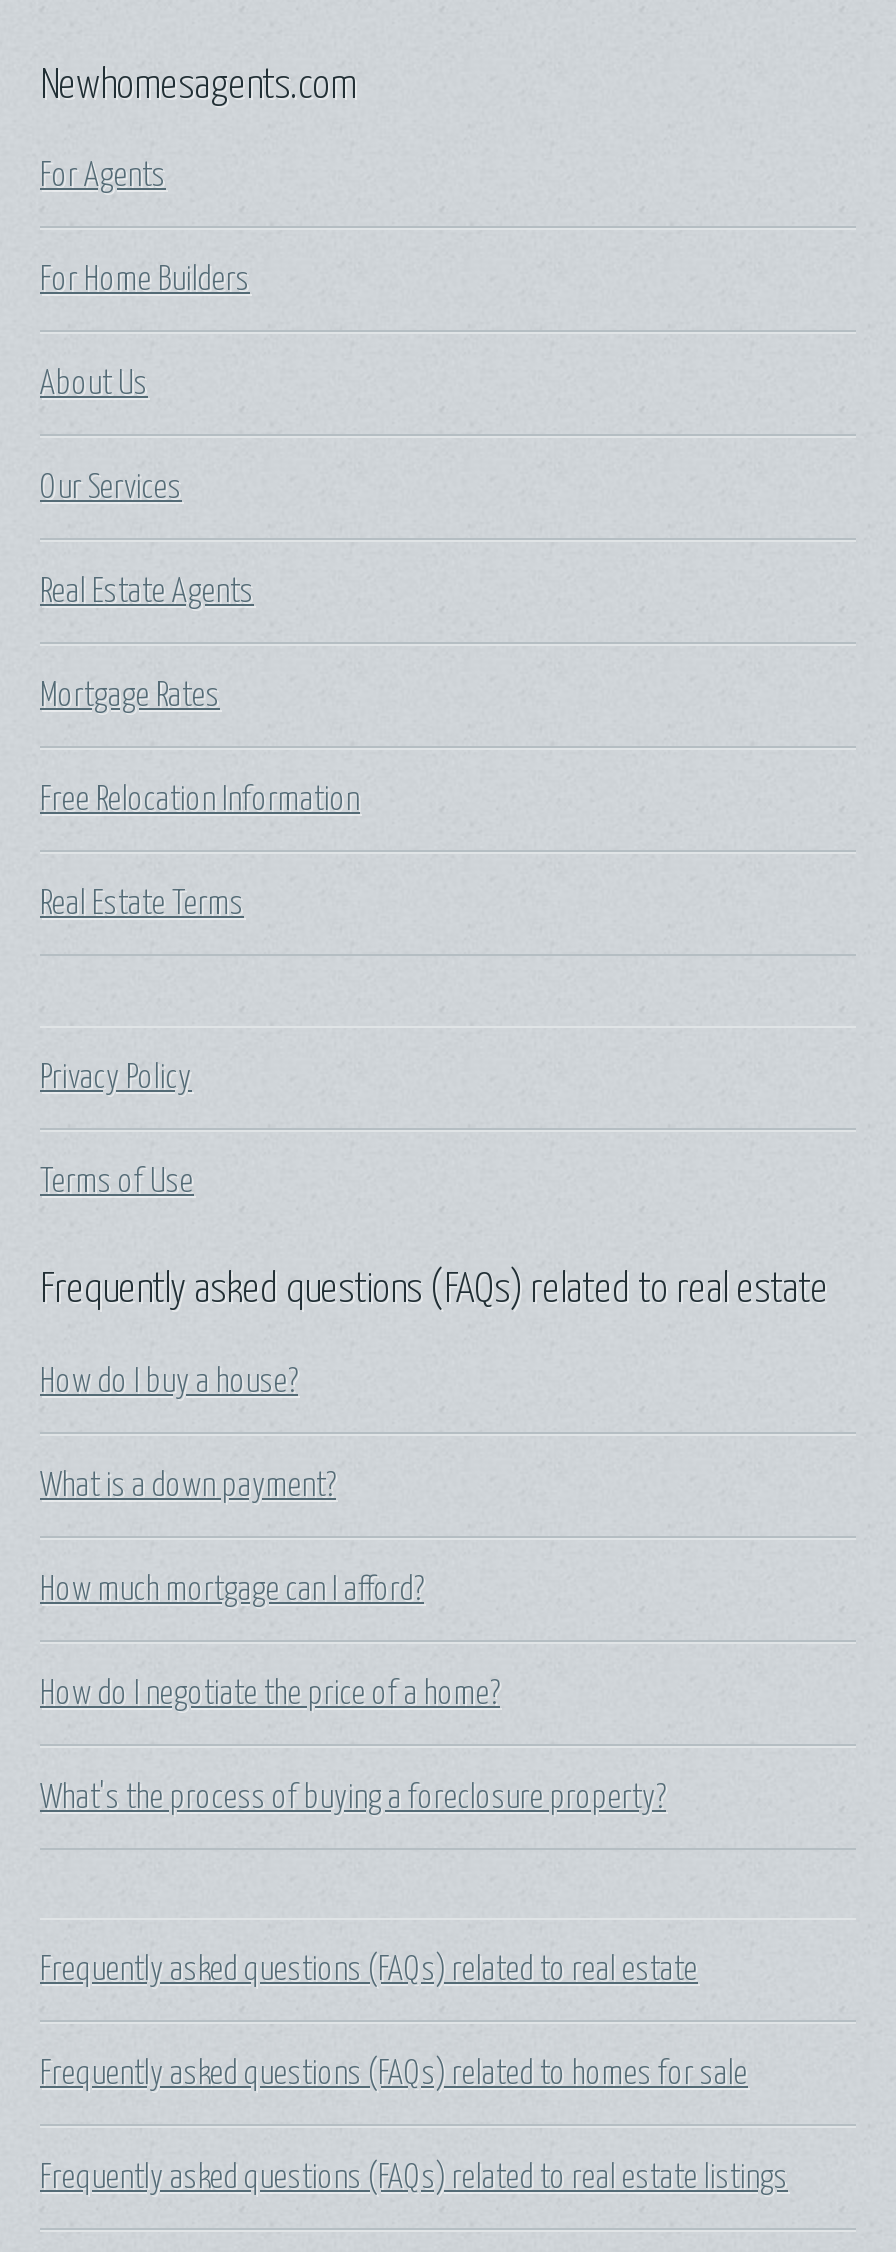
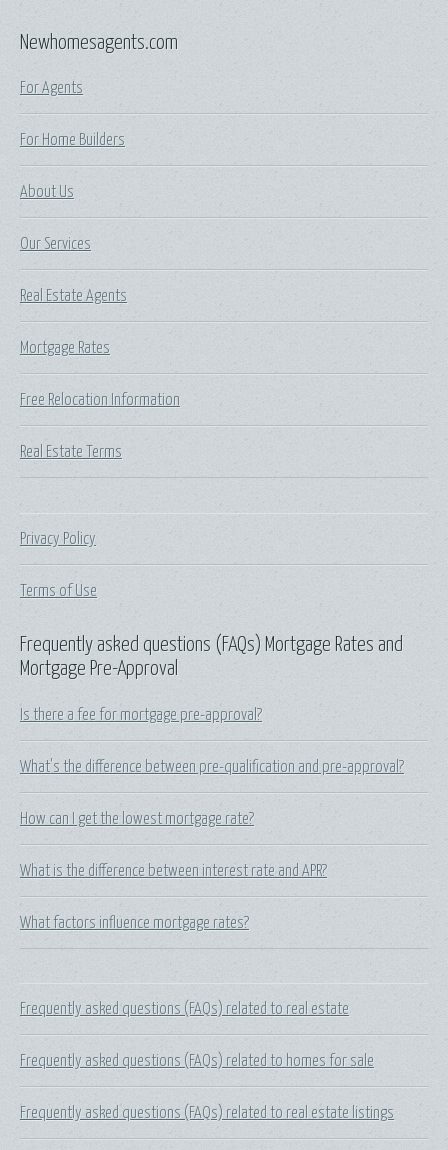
[40,1270,828,1310] Frequently asked questions (FAQs) related to real estate -> [20,635,403,679] Frequently asked questions (FAQs) Mortgage Rates and | Mortgage Pre-Approval
[40,1366,298,1398] How do I buy a house? -> [20,707,262,723] Is there a fee for mortgage pre-approval?
[40,1470,336,1502] What is a down payment? -> [20,759,404,775] What's the difference between pre-qualification and pre-approval?
[40,1574,424,1606] How much mortgage can I afford? -> [20,811,254,827] How can I get the lowest mortgage rate?
[40,1678,500,1710] How do I negotiate the price of a home? -> [20,863,327,879] What is the difference between interest rate and APR?
[40,1782,666,1814] What's the process of buying a foreclosure property? -> [20,915,249,931] What factors influence mortgage rates?

